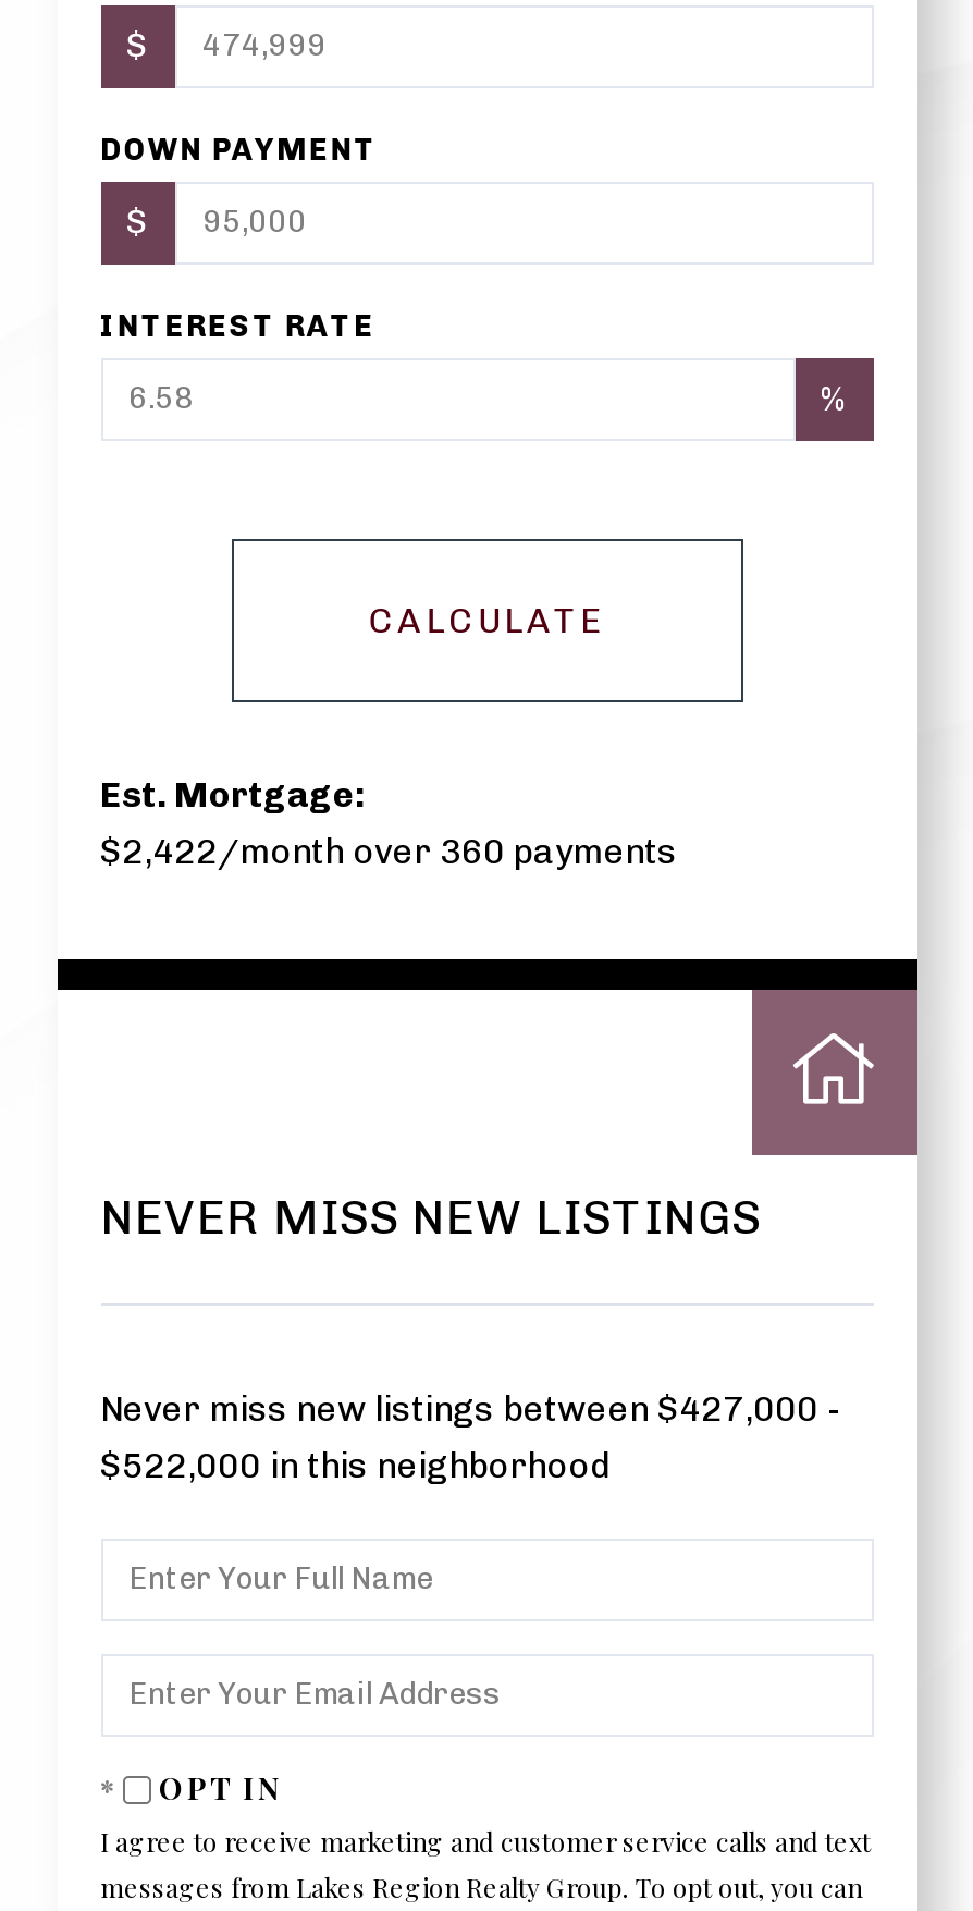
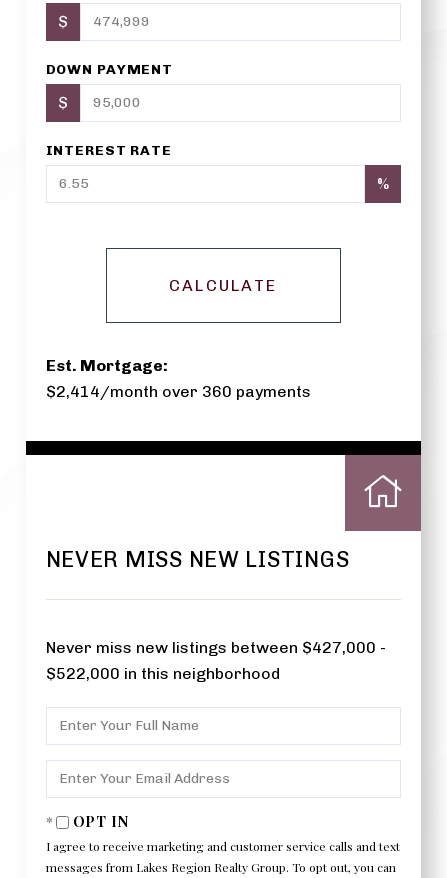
[100,831,677,873] $2,422 /month over 360 payments -> [45,382,310,401] $2,414 /month over 360 payments

